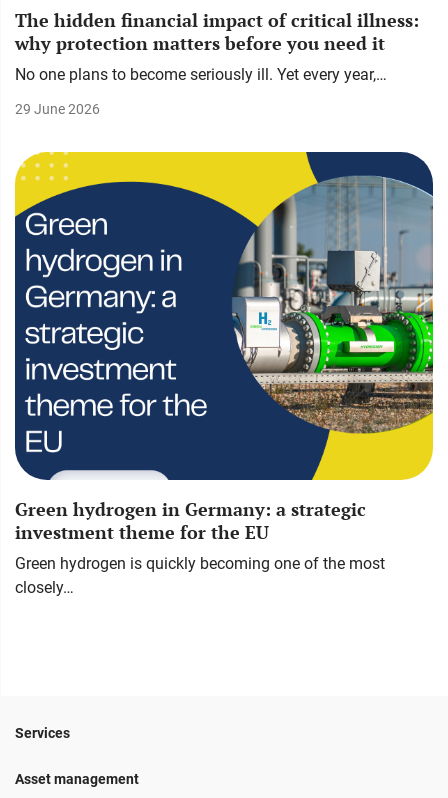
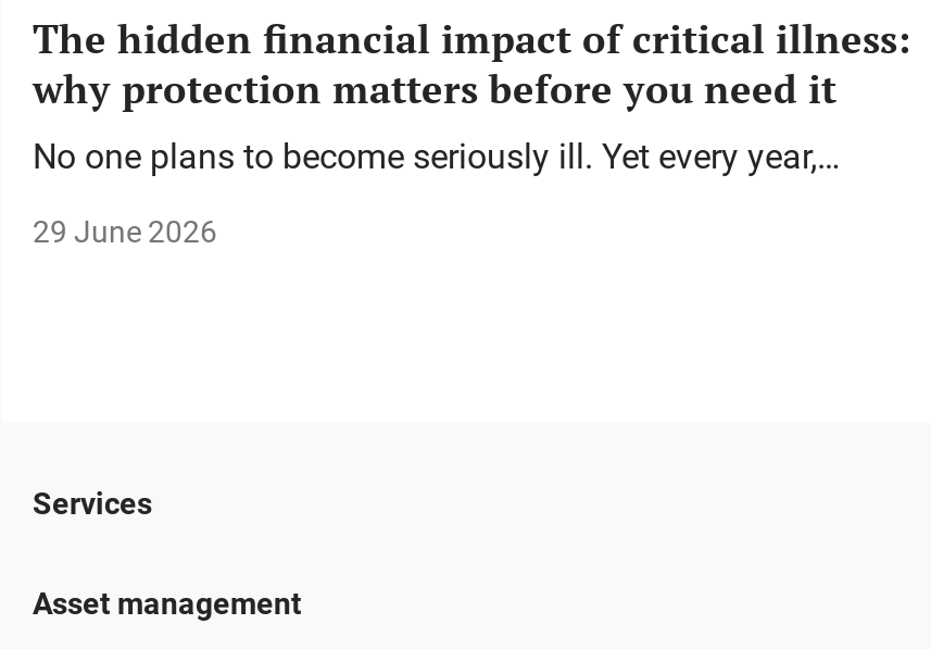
[14,151,434,597] [image] | Green hydrogen in Germany: a strategic | investment theme for the EU | Green hydrogen is quickly becoming one of the most | closely… -> none

